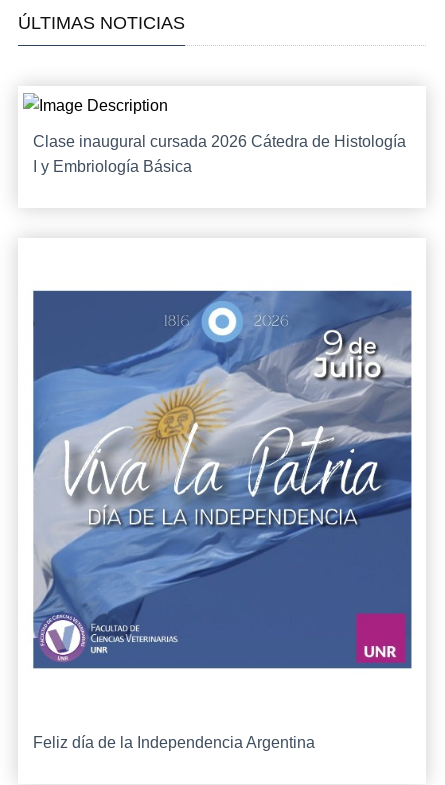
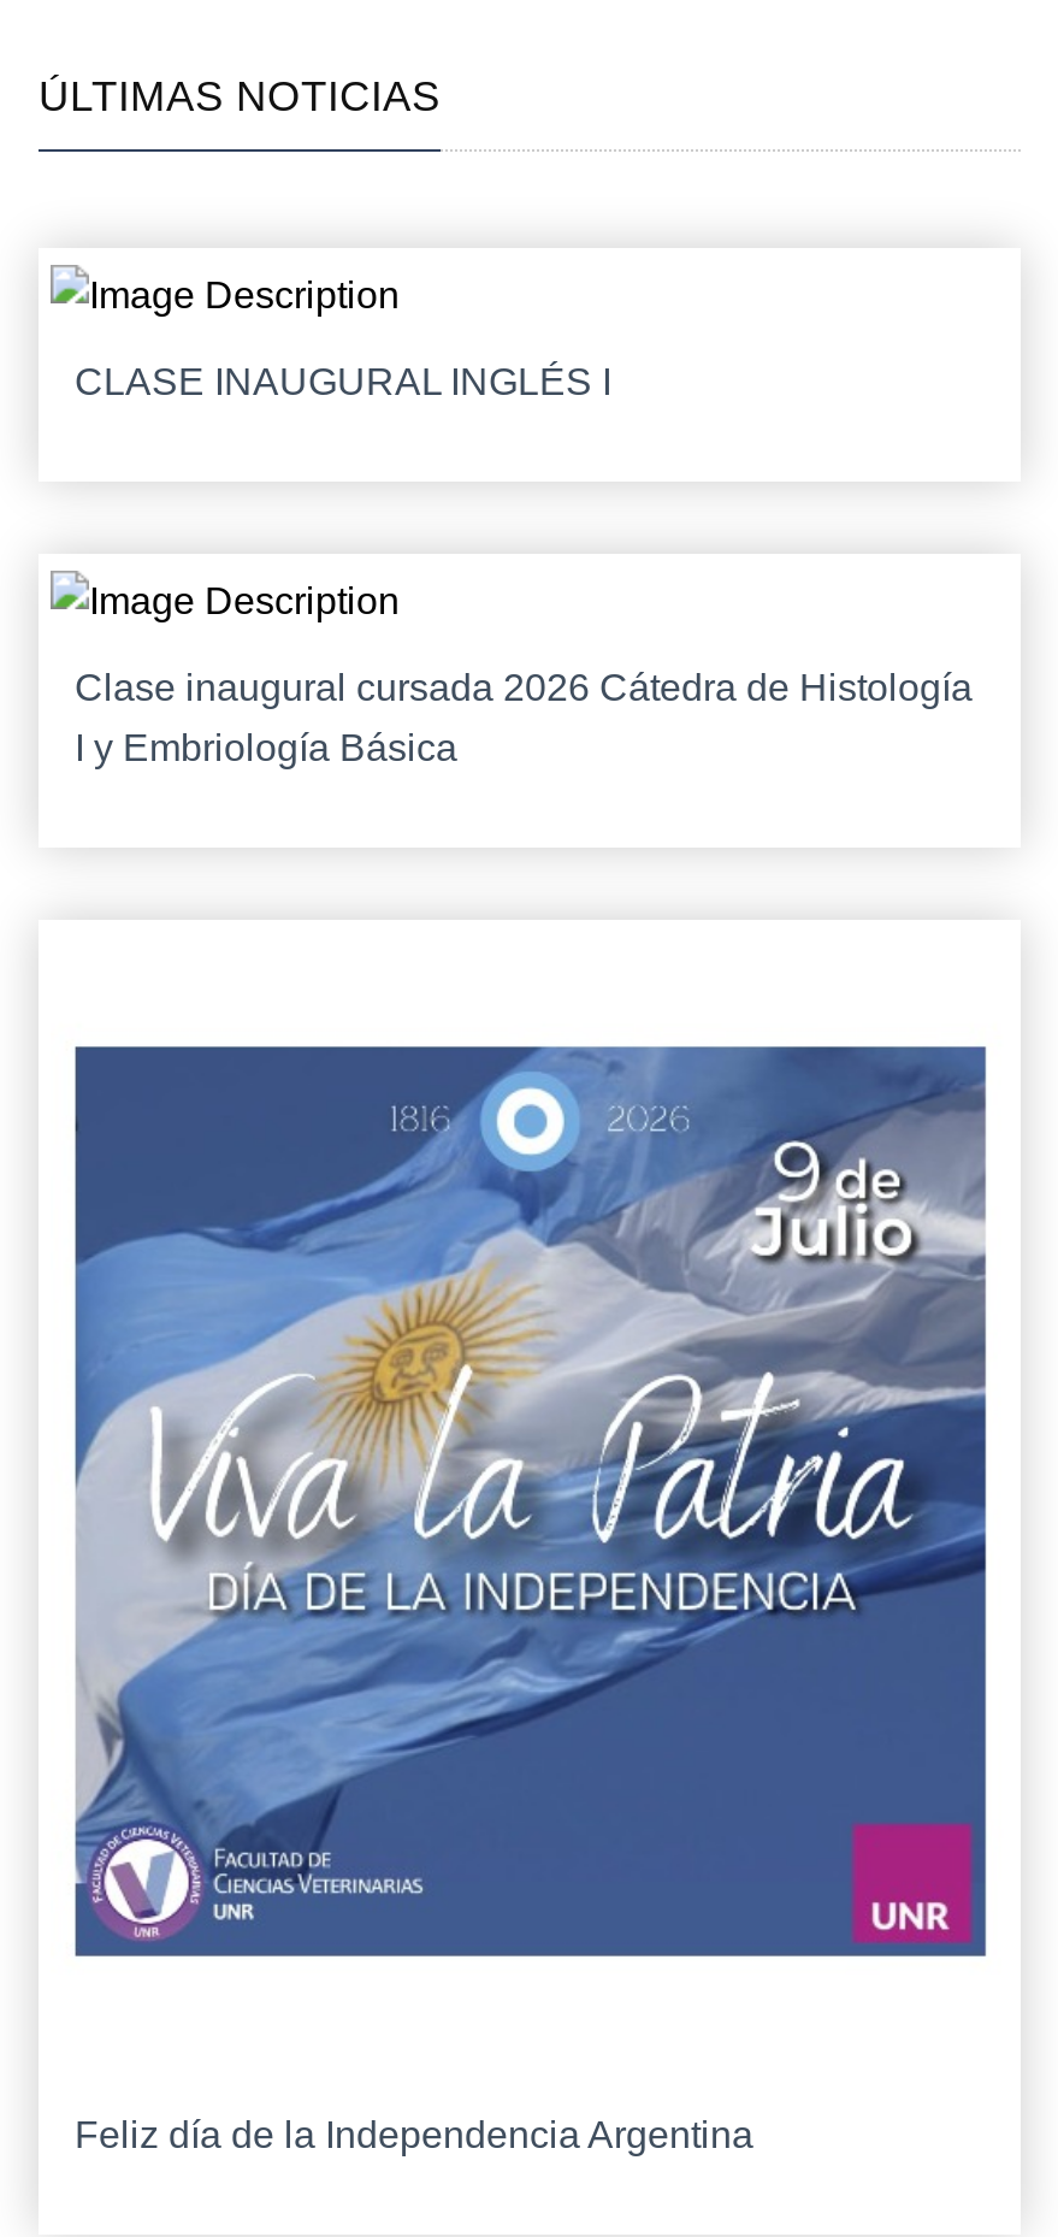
none -> [75,361,611,402] CLASE INAUGURAL INGLÉS I

